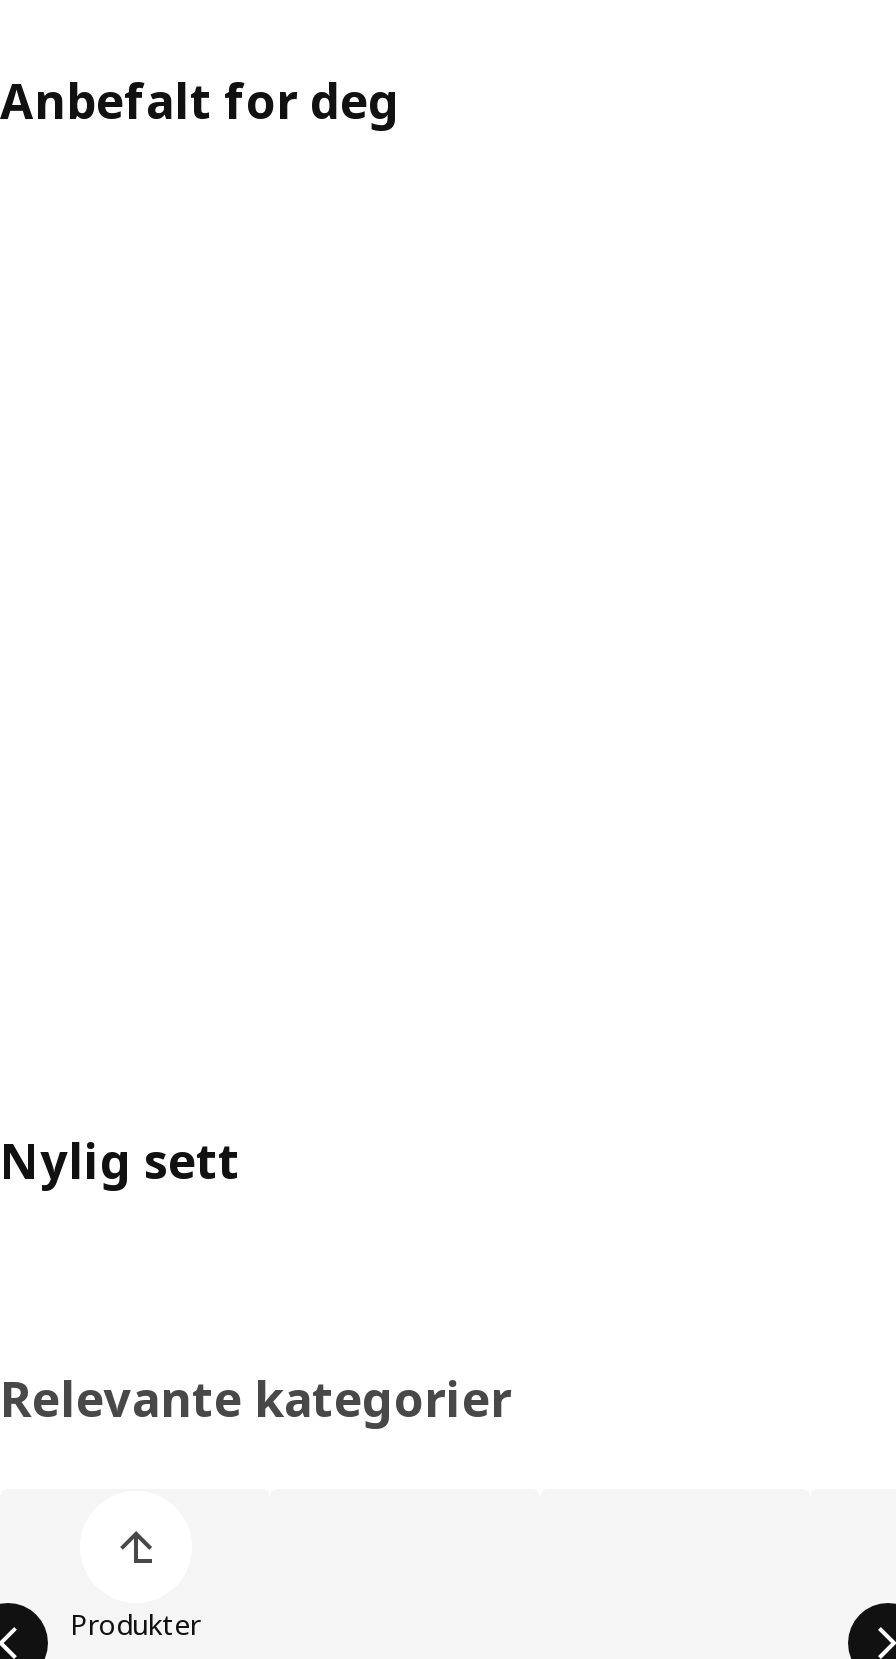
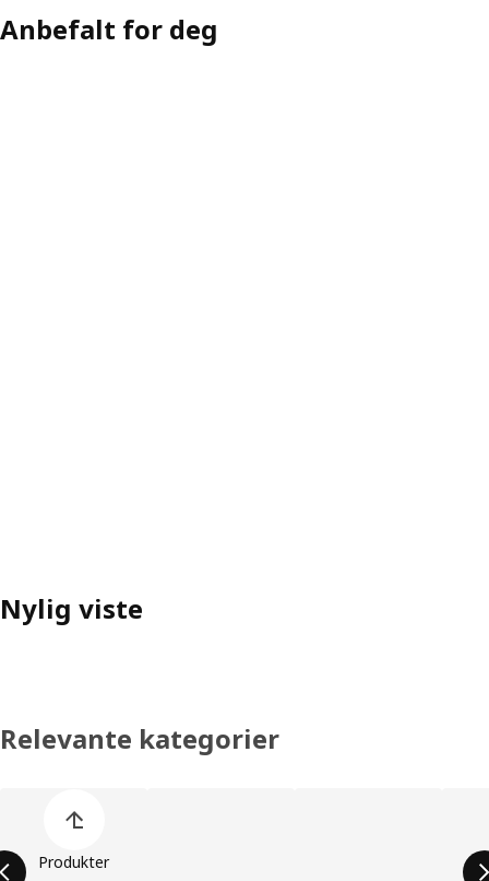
[0,1127,240,1193] Nylig sett -> [0,590,143,627] Nylig viste

